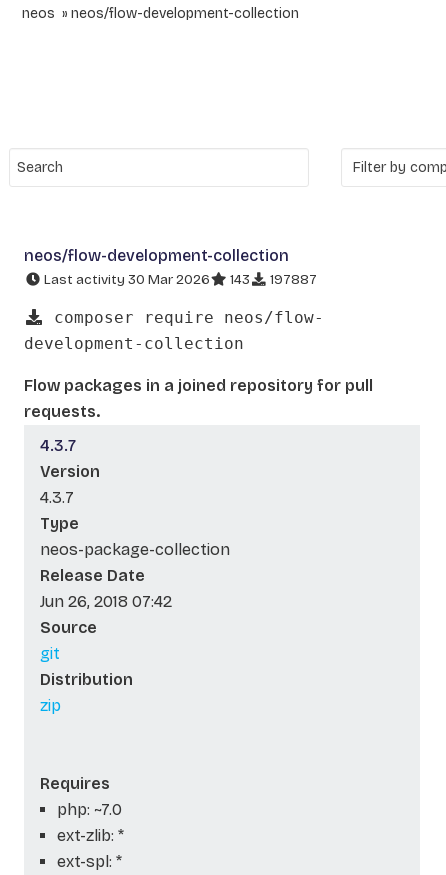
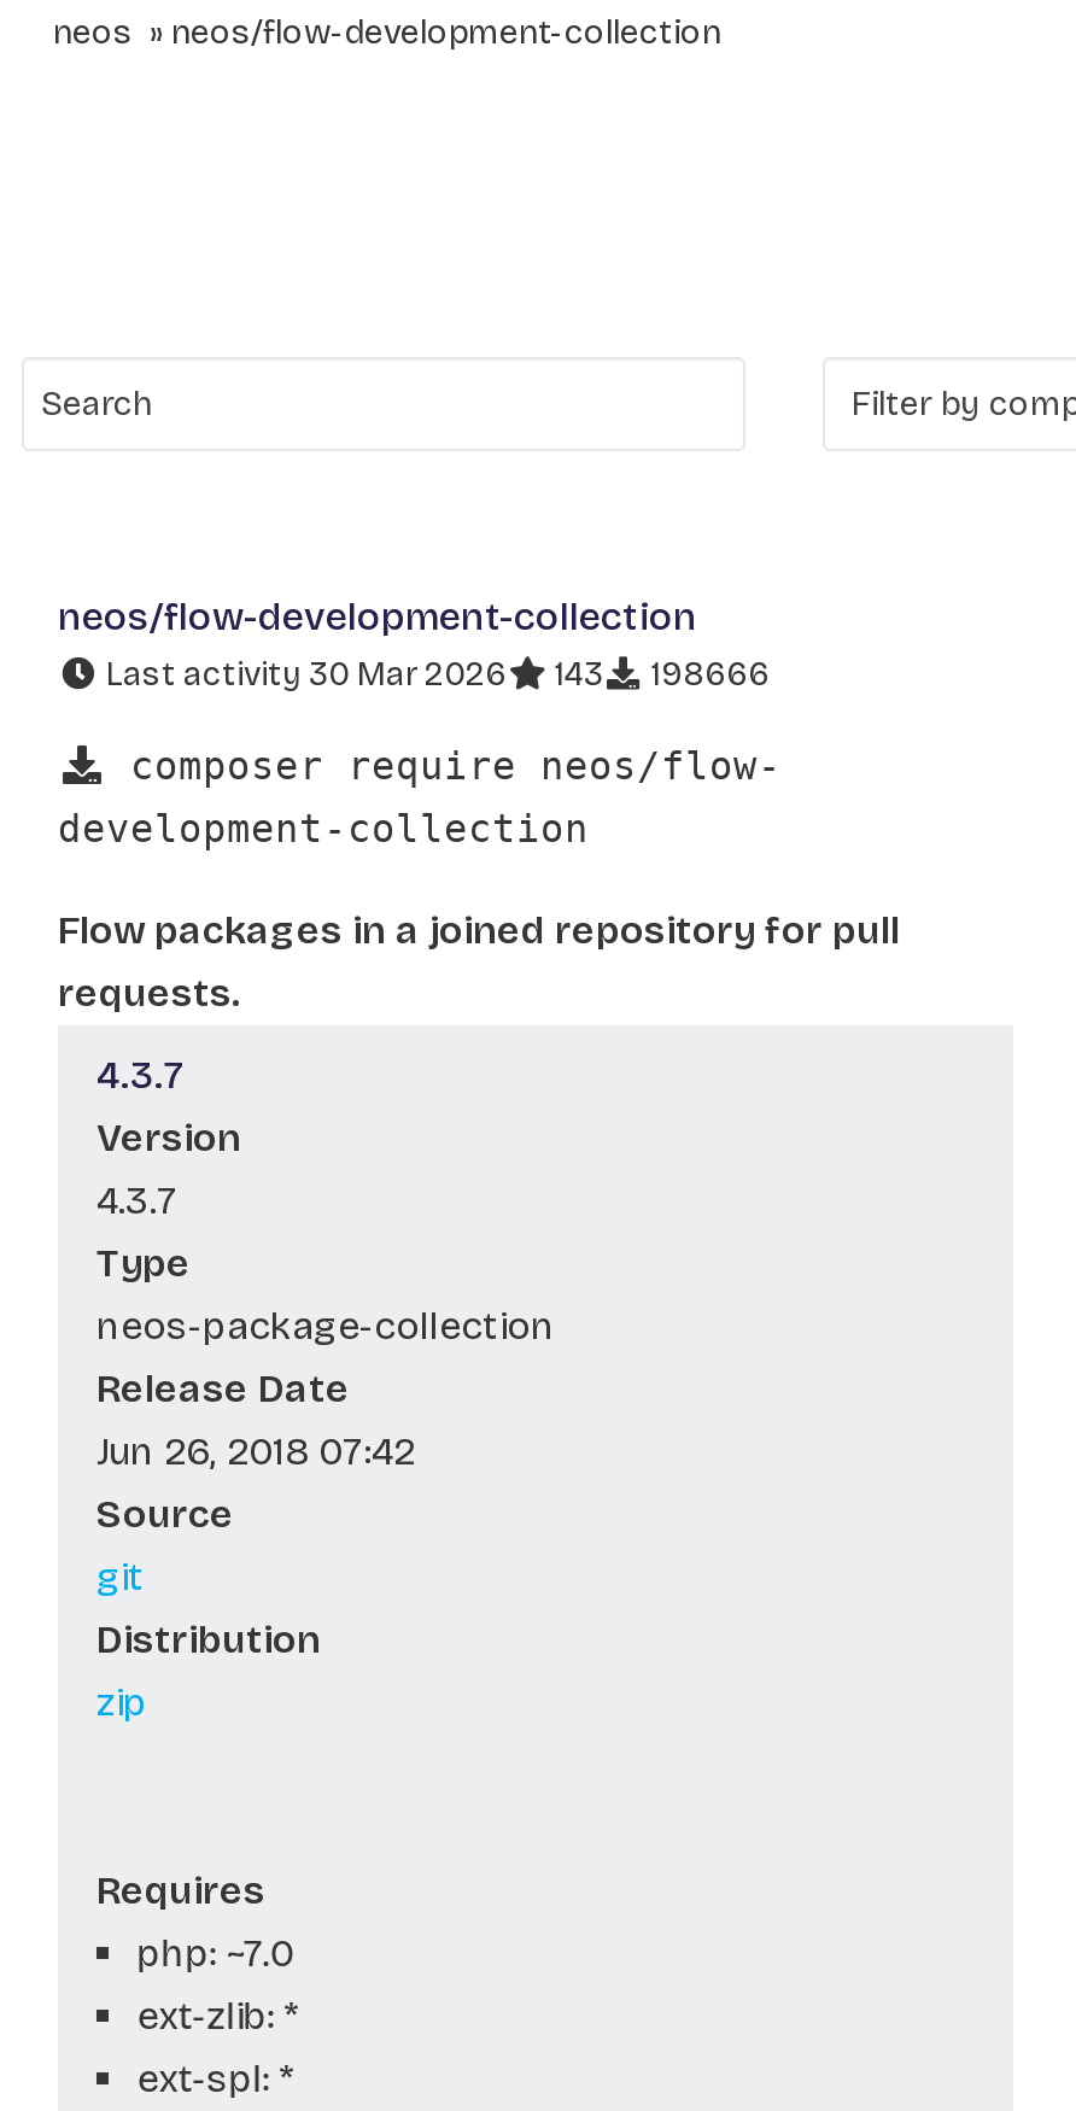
[41,271,317,288] Last activity 30 Mar 2026 143 197887 -> [99,654,770,695] Last activity 30 Mar 2026 143 198666

